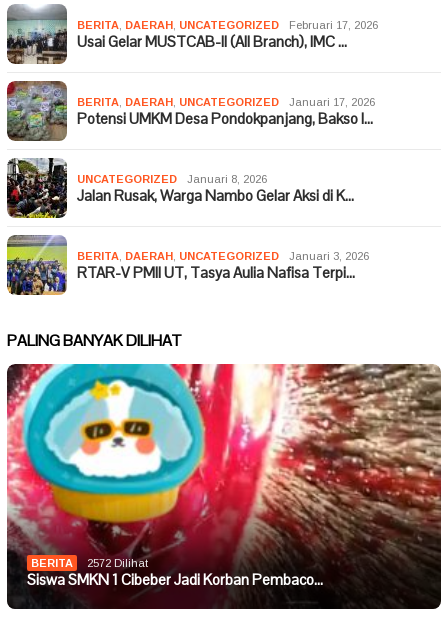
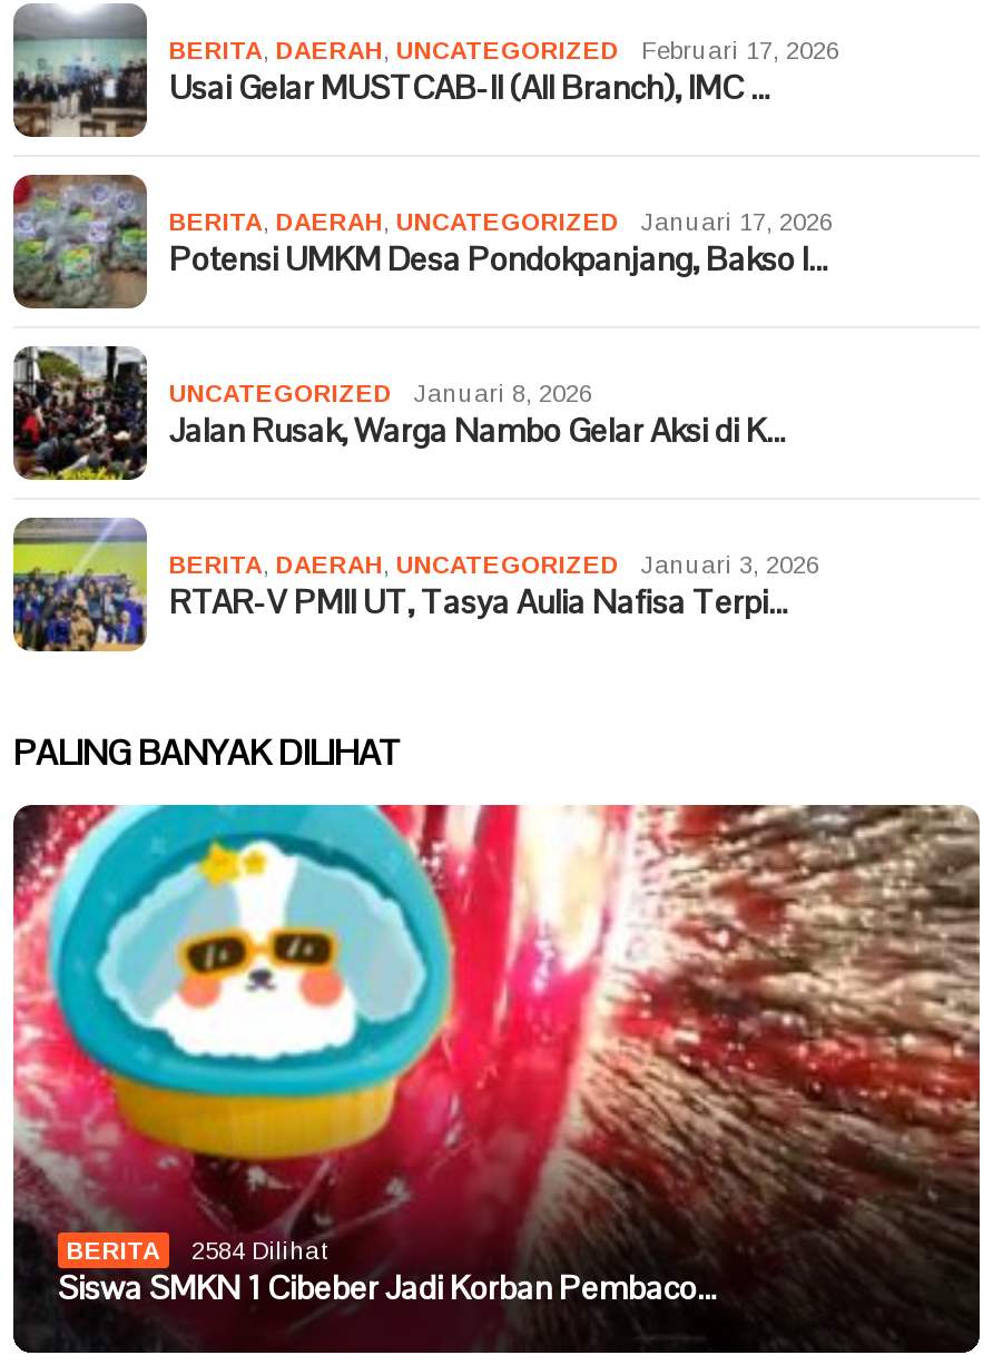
[31,557,148,569] BERITA 2572 Dilihat -> [67,1236,327,1263] BERITA 2584 Dilihat

